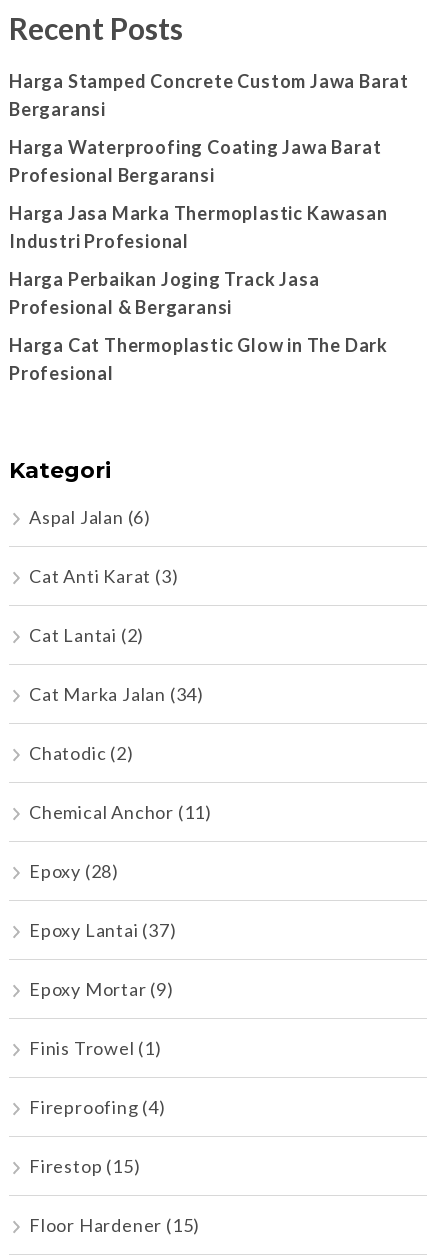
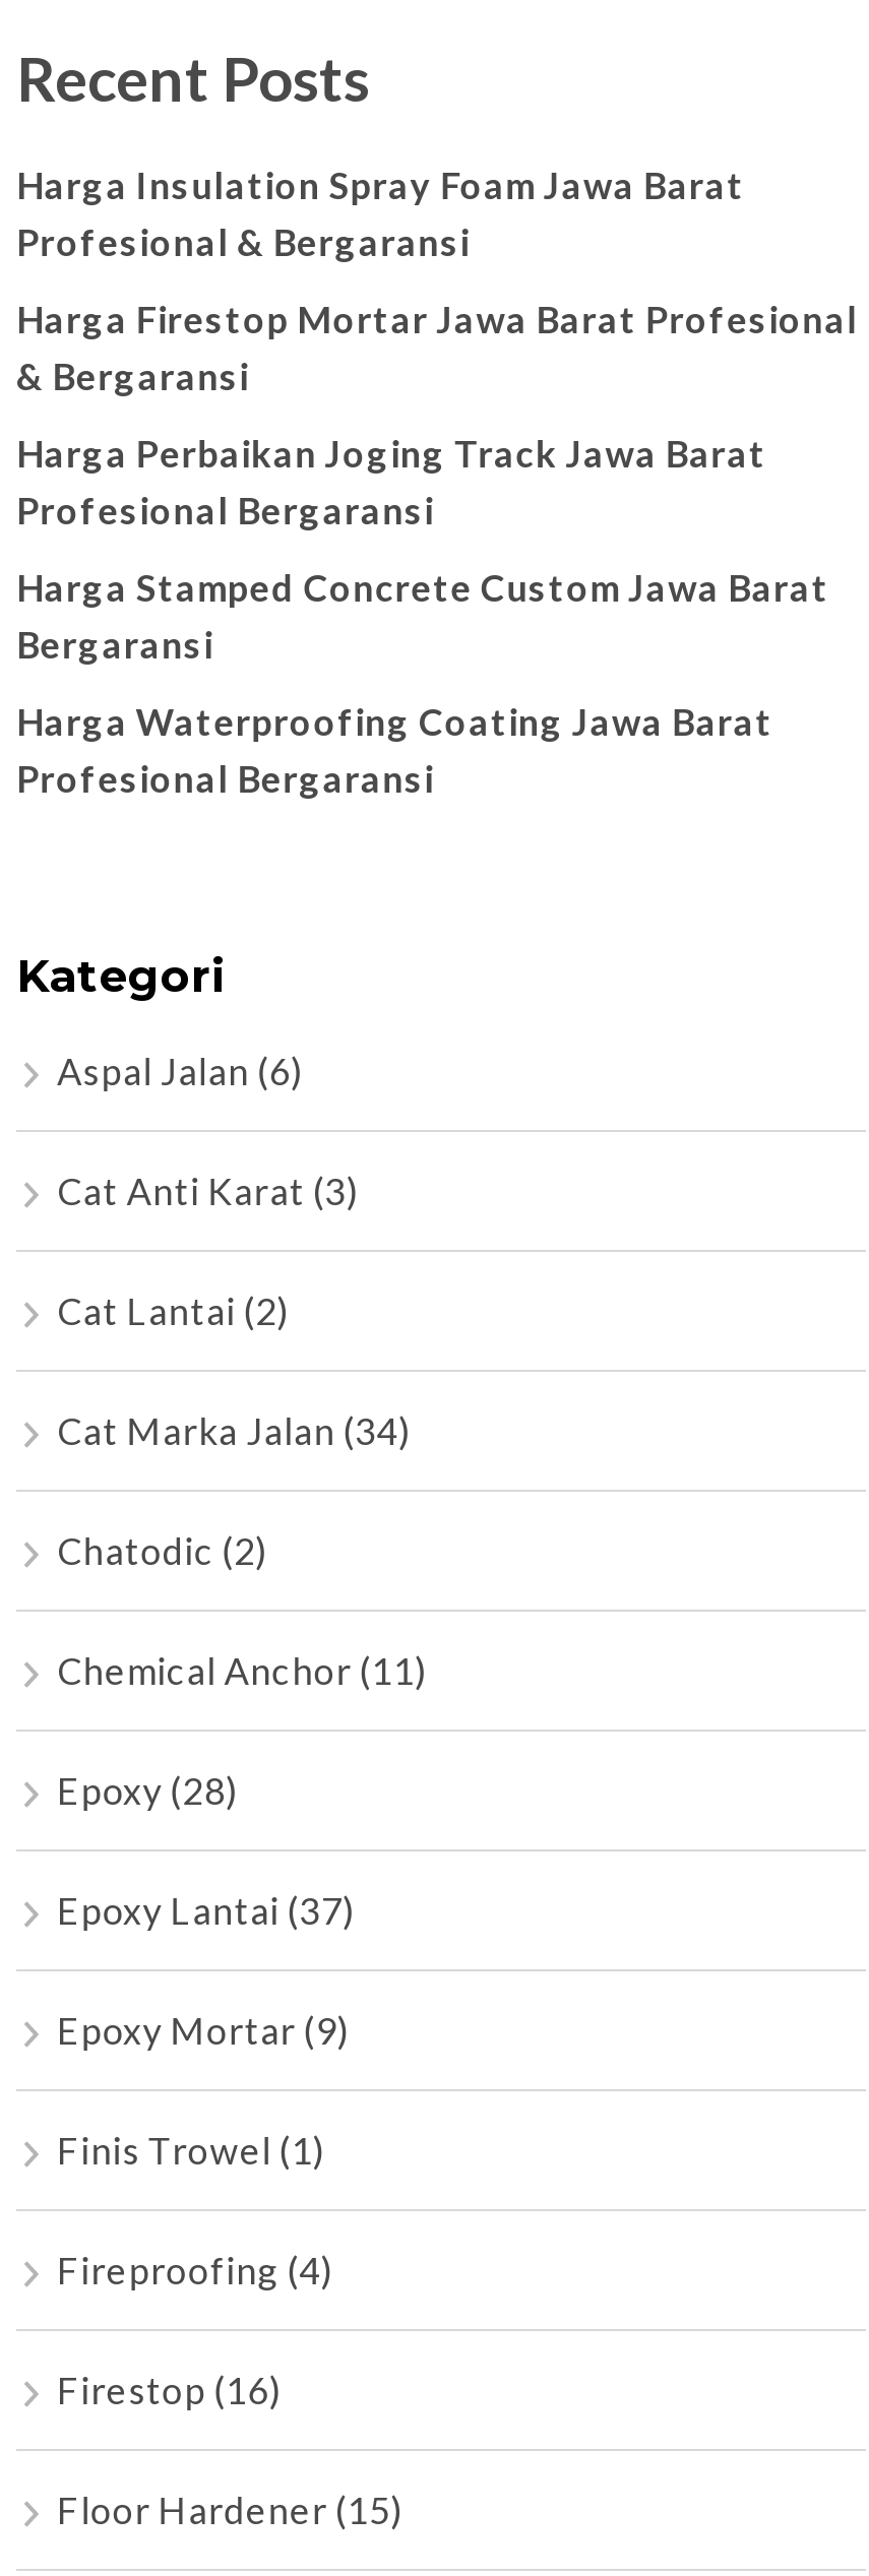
none -> [16,162,858,531] Harga Insulation Spray Foam Jawa Barat | Harga Firestop Mortar Jawa Barat Profesional | & Bergaransi | Harga Perbaikan Joging Track Jawa Barat | Profesional Bergaransi
moved [9,69,409,185] -> [16,564,829,800]: Harga Stamped Concrete Custom Jawa Barat | Bergaransi | Harga Waterproofing Coating Jawa Barat | Profesional Bergaransi
[9,201,388,383] Harga Jasa Marka Thermoplastic Kawasan | Industri Profesional | Harga Perbaikan Joging Track Jasa | Harga Cat Thermoplastic Glow in The Dark | Profesional -> none
moved [9,295,232,317] -> [16,218,470,263]: Profesional & Bergaransi
[29,1155,140,1177] Firestop (15) -> [57,2367,283,2412] Firestop (16)

